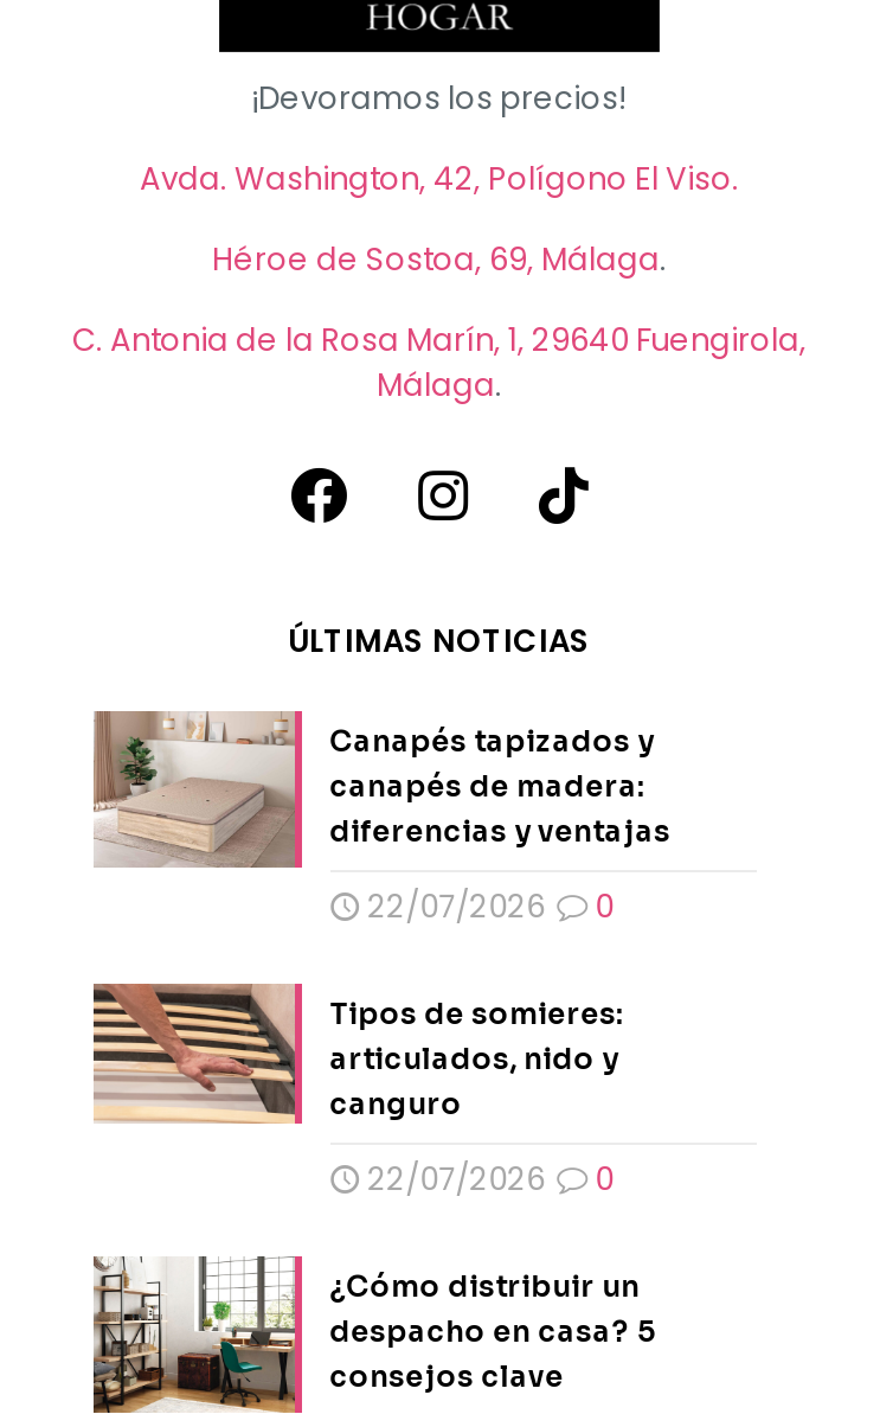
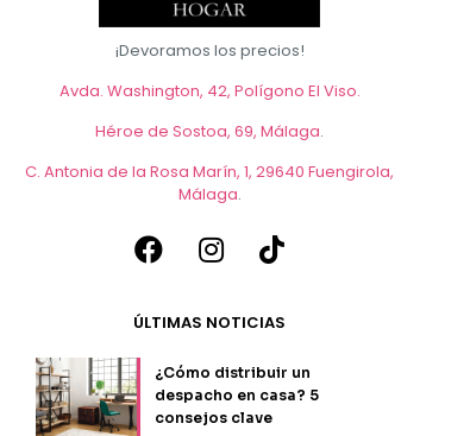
[94,710,671,1202] [image] | Canapés tapizados y | canapés de madera: | diferencias y ventajas | 22/07/2026 | 0 | Tipos de somieres: | articulados, nido y | canguro | 22/07/2026 | 0 -> none
[94,983,295,1125] [image] -> none

